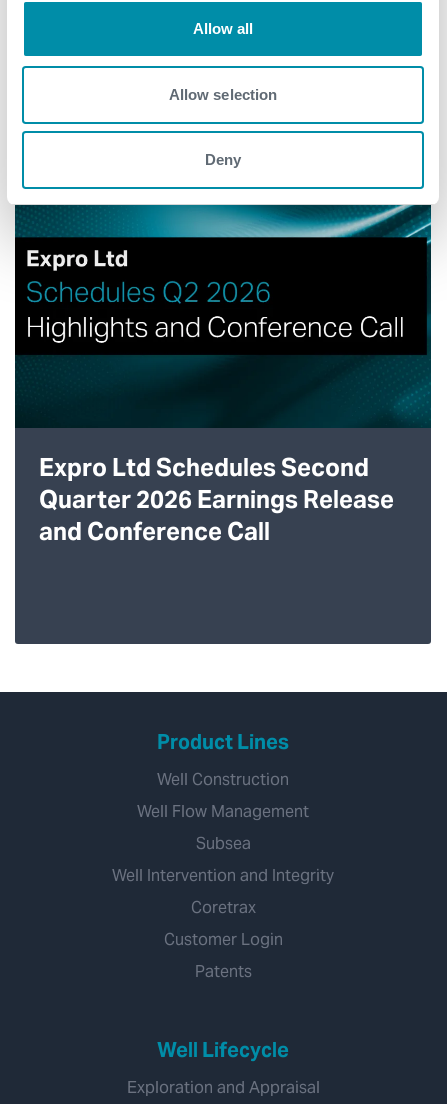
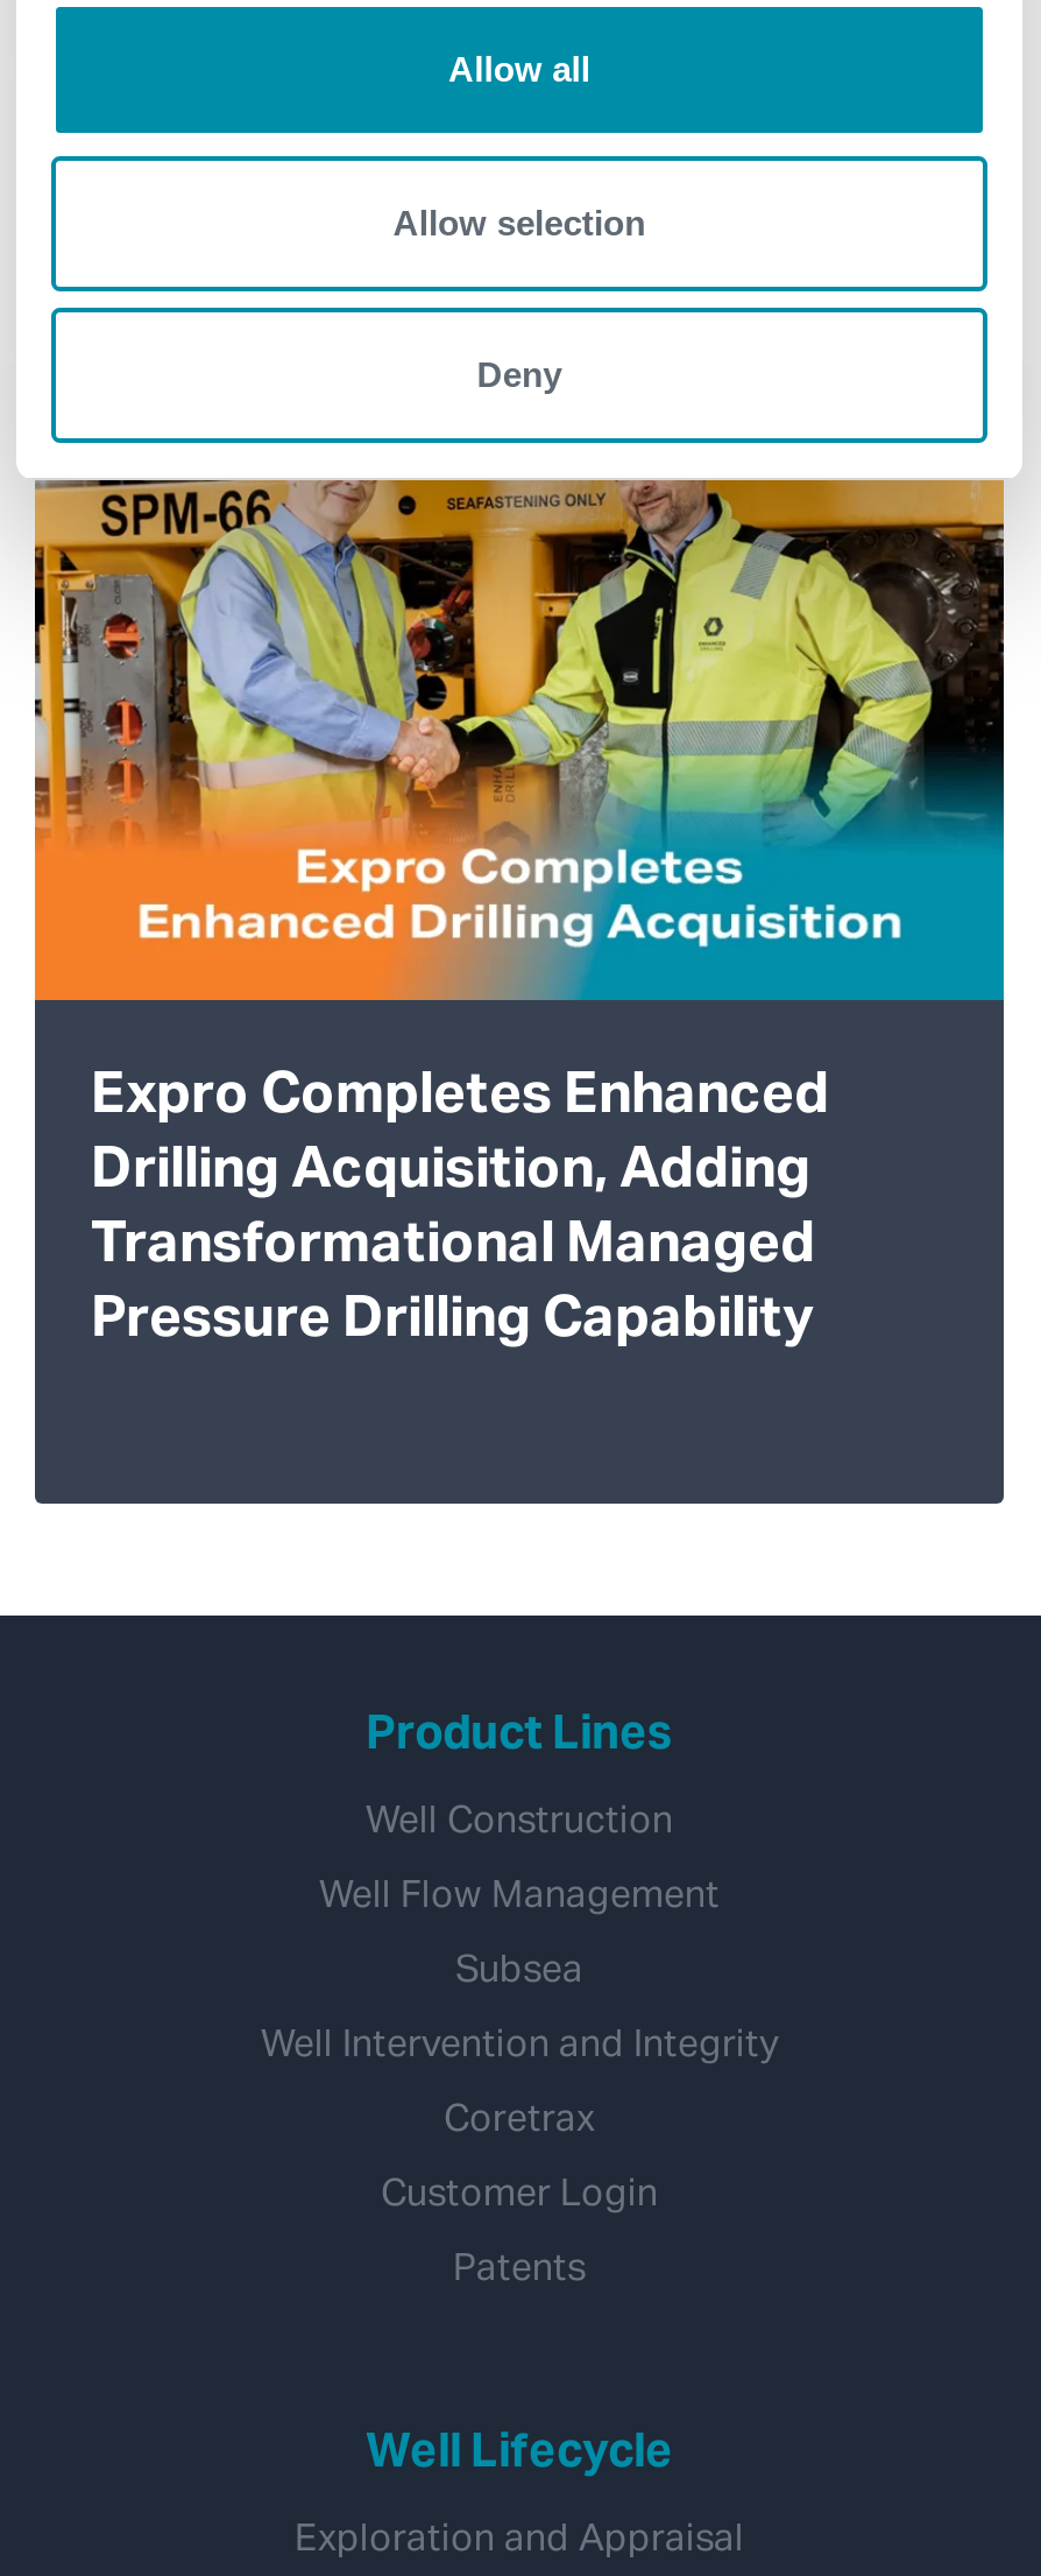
[14,204,432,547] [image] | Expro Ltd Schedules Second | Quarter 2026 Earnings Release | and Conference Call -> [33,478,1006,1353] [image] | Expro Completes Enhanced | Drilling Acquisition, Adding | Transformational Managed | Pressure Drilling Capability

